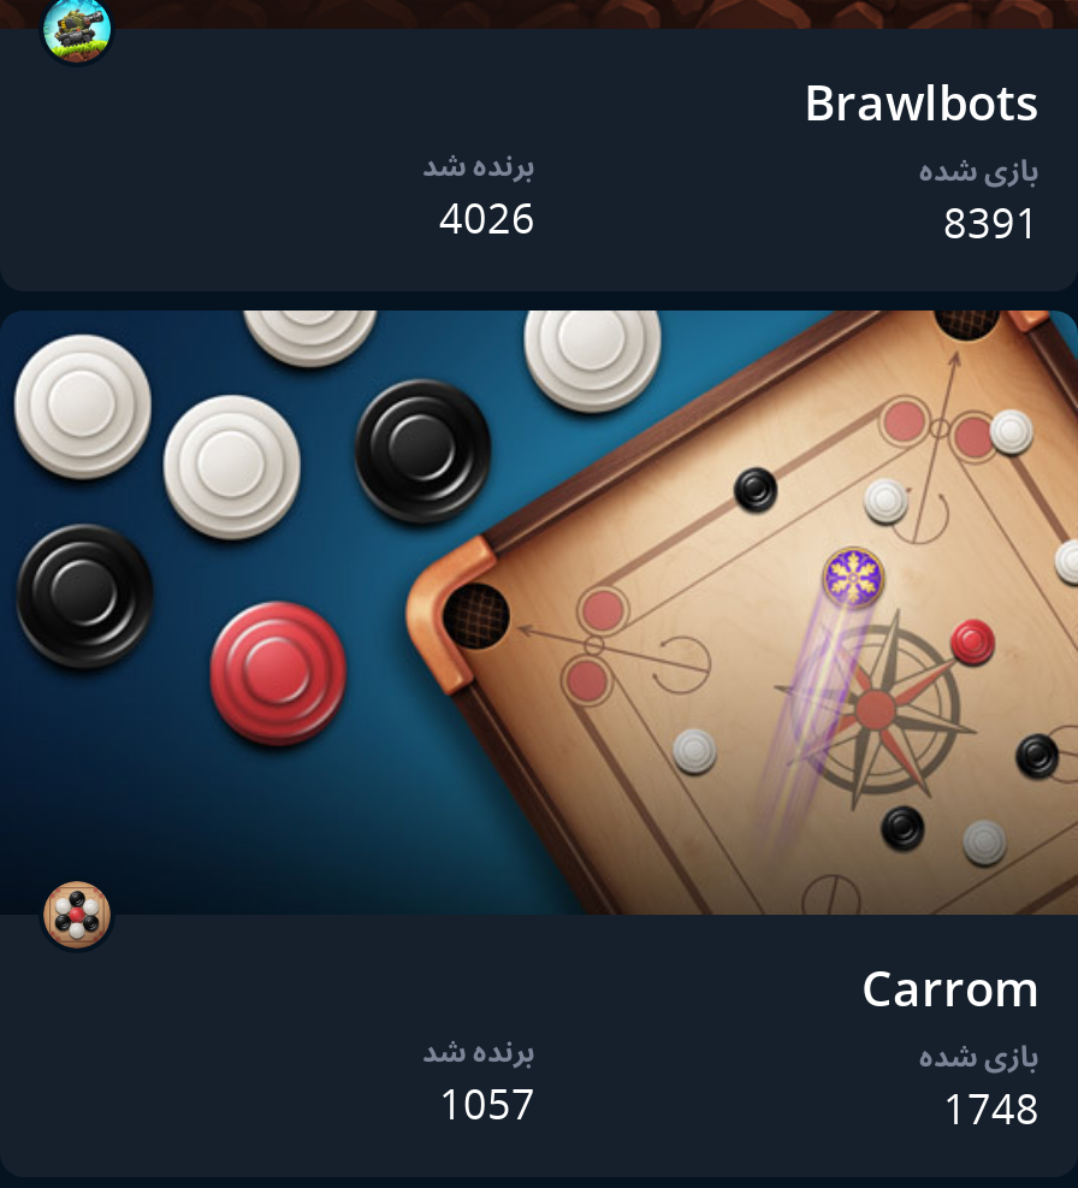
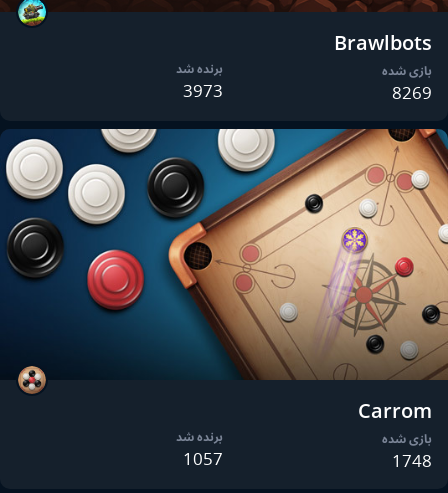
[439,190,535,246] 4026 -> [182,79,222,102] 3973
[943,195,1039,250] 8391 -> [392,81,432,104] 8269

